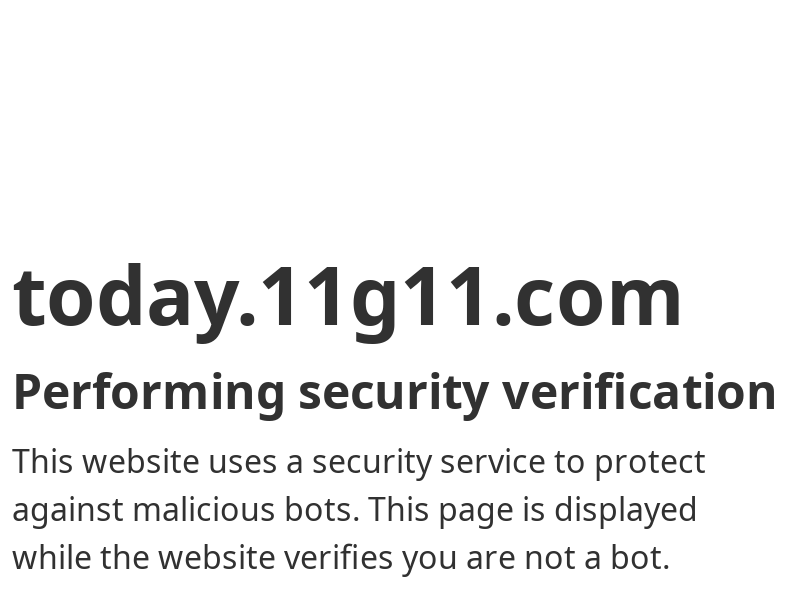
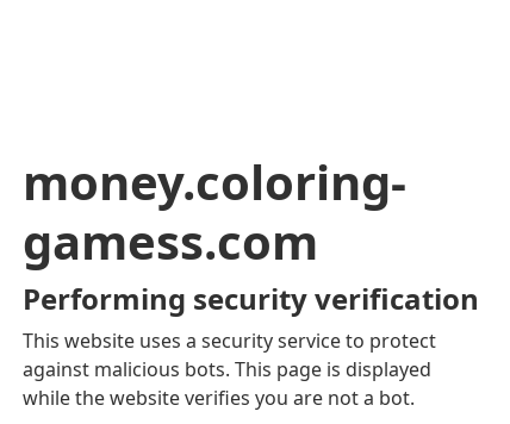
[12,239,684,349] today.11g11.com -> [23,149,406,274] money.coloring- | gamess.com

